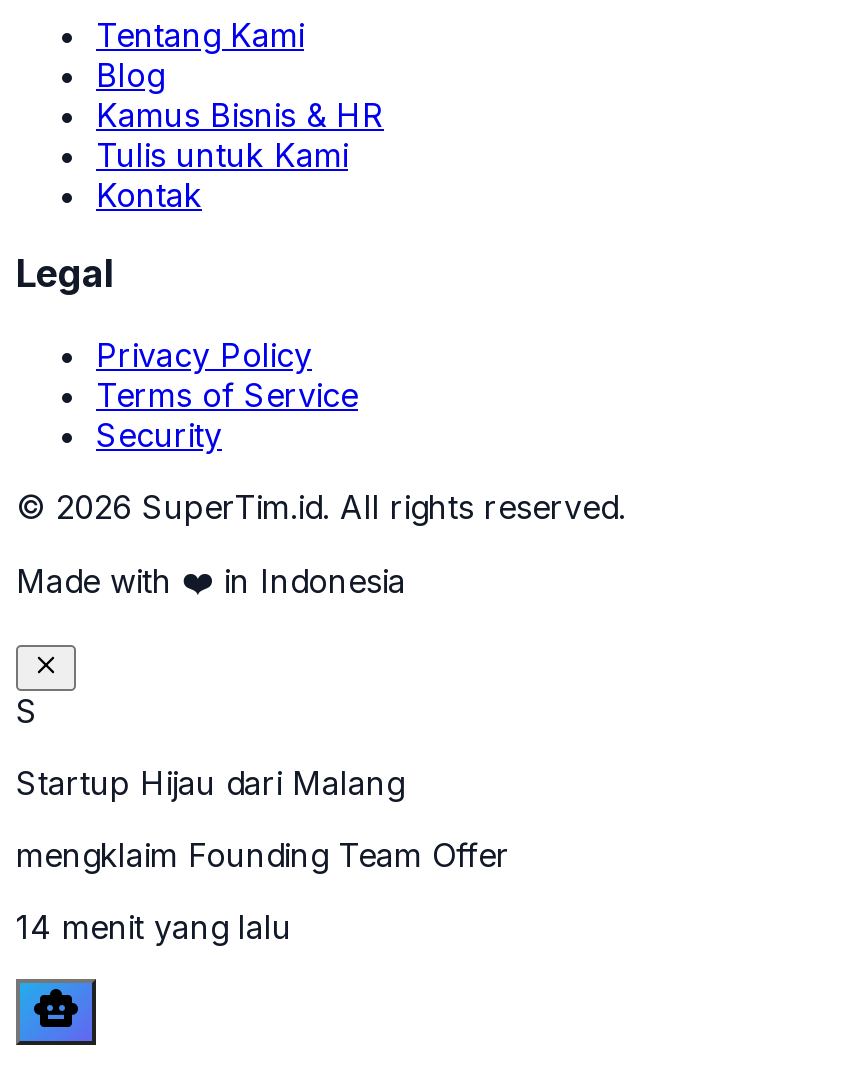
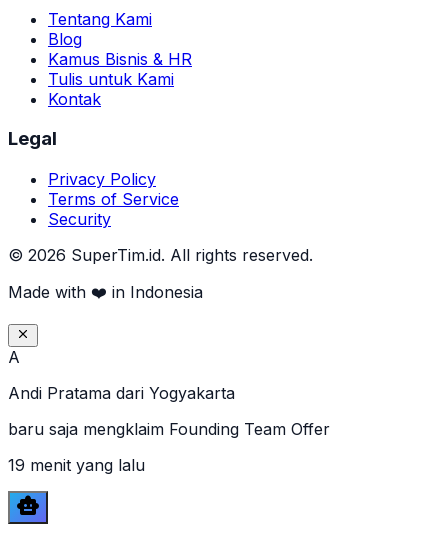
[16,691,38,731] S -> [8,347,20,367] A
[16,763,404,803] Startup Hijau dari Malang -> [8,383,235,403] Andi Pratama dari Yogyakarta
[16,835,510,875] mengklaim Founding Team Offer -> [8,419,330,439] baru saja mengklaim Founding Team Offer
[16,907,292,947] 14 menit yang lalu -> [8,455,145,475] 19 menit yang lalu

